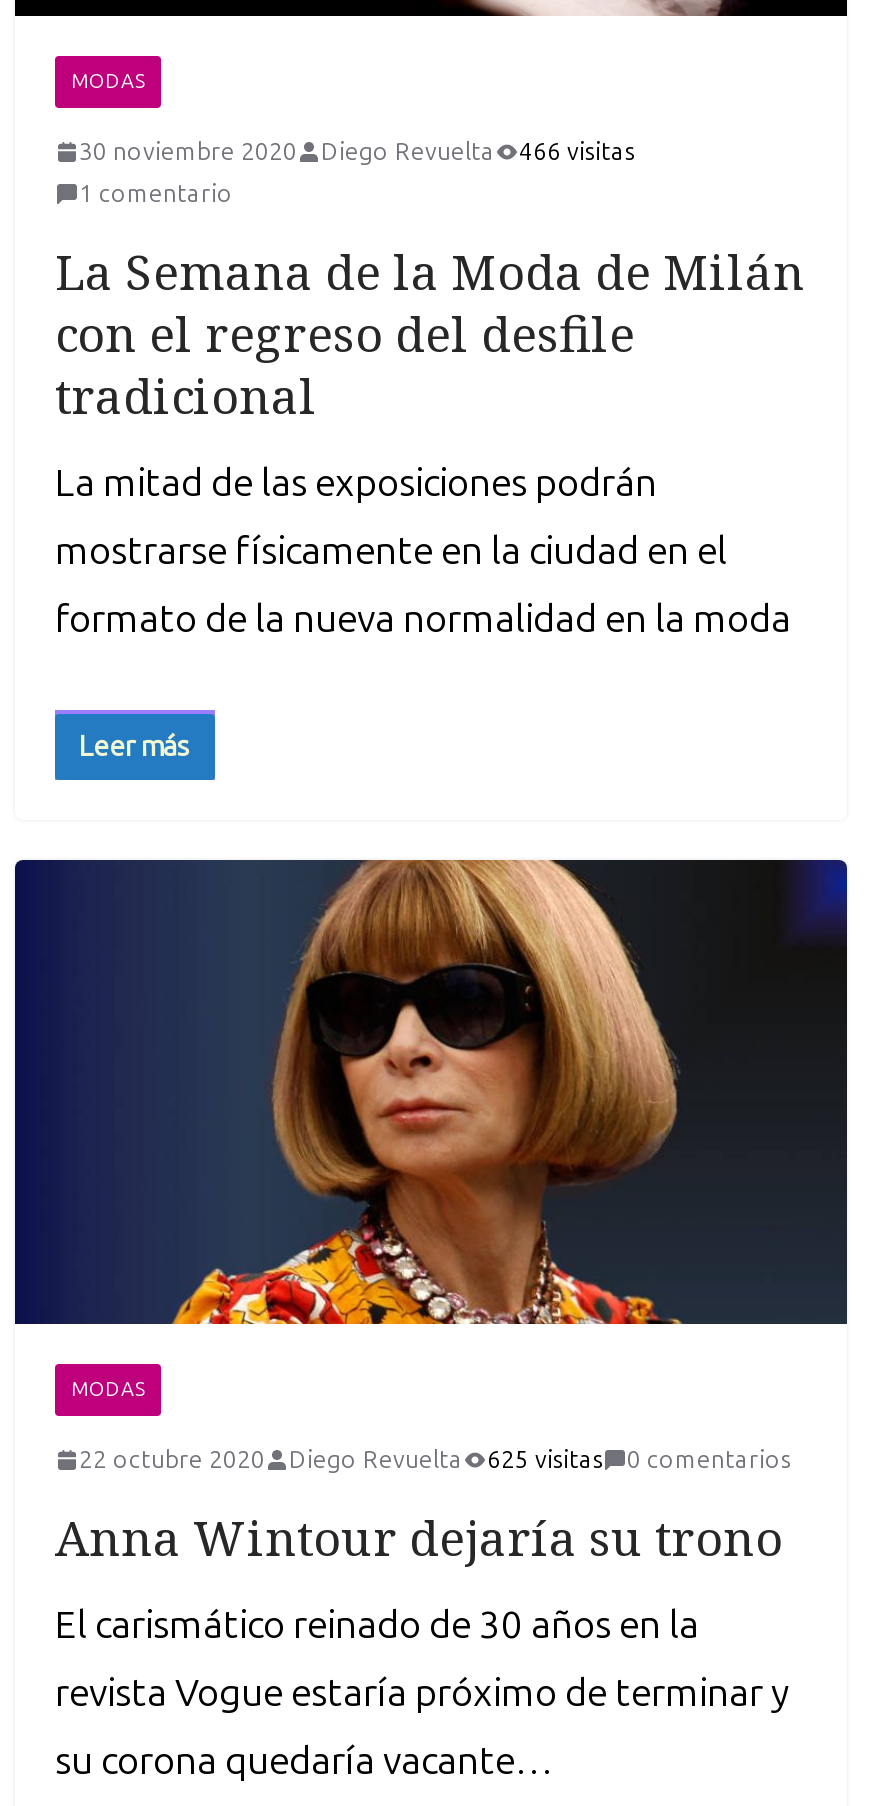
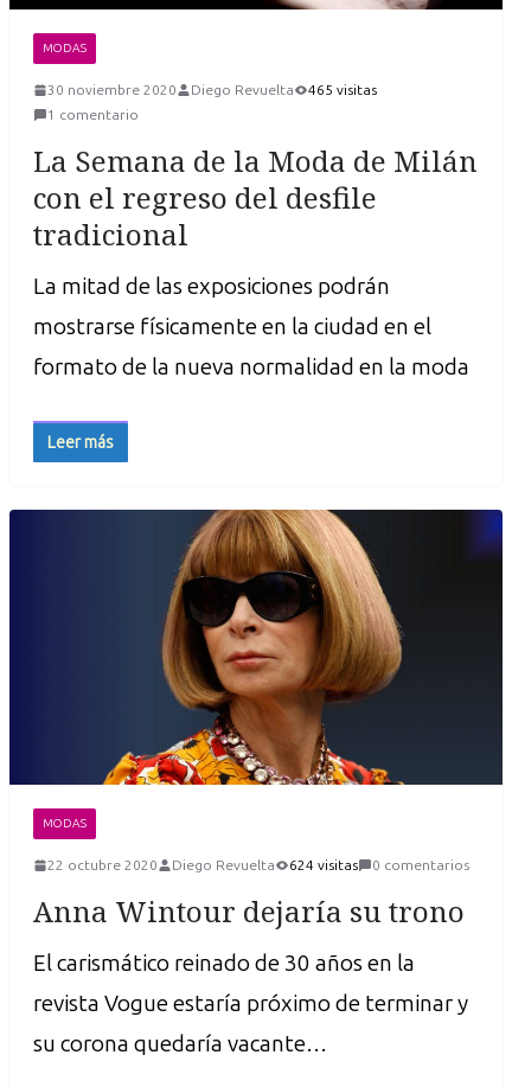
[79,138,635,166] 30 noviembre 2020 Diego Revuelta 466 visitas -> [47,82,377,98] 30 noviembre 2020 Diego Revuelta 465 visitas
[79,1445,791,1473] 22 octubre 2020 Diego Revuelta 625 visitas 0 comentarios -> [47,857,469,873] 22 octubre 2020 Diego Revuelta 624 visitas 0 comentarios

